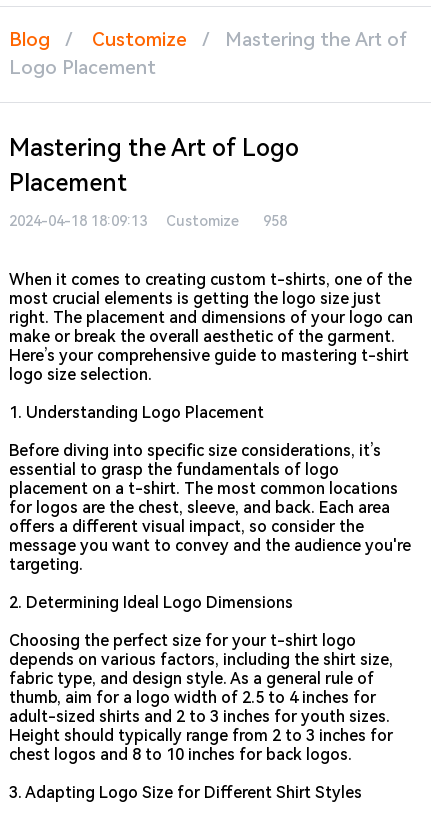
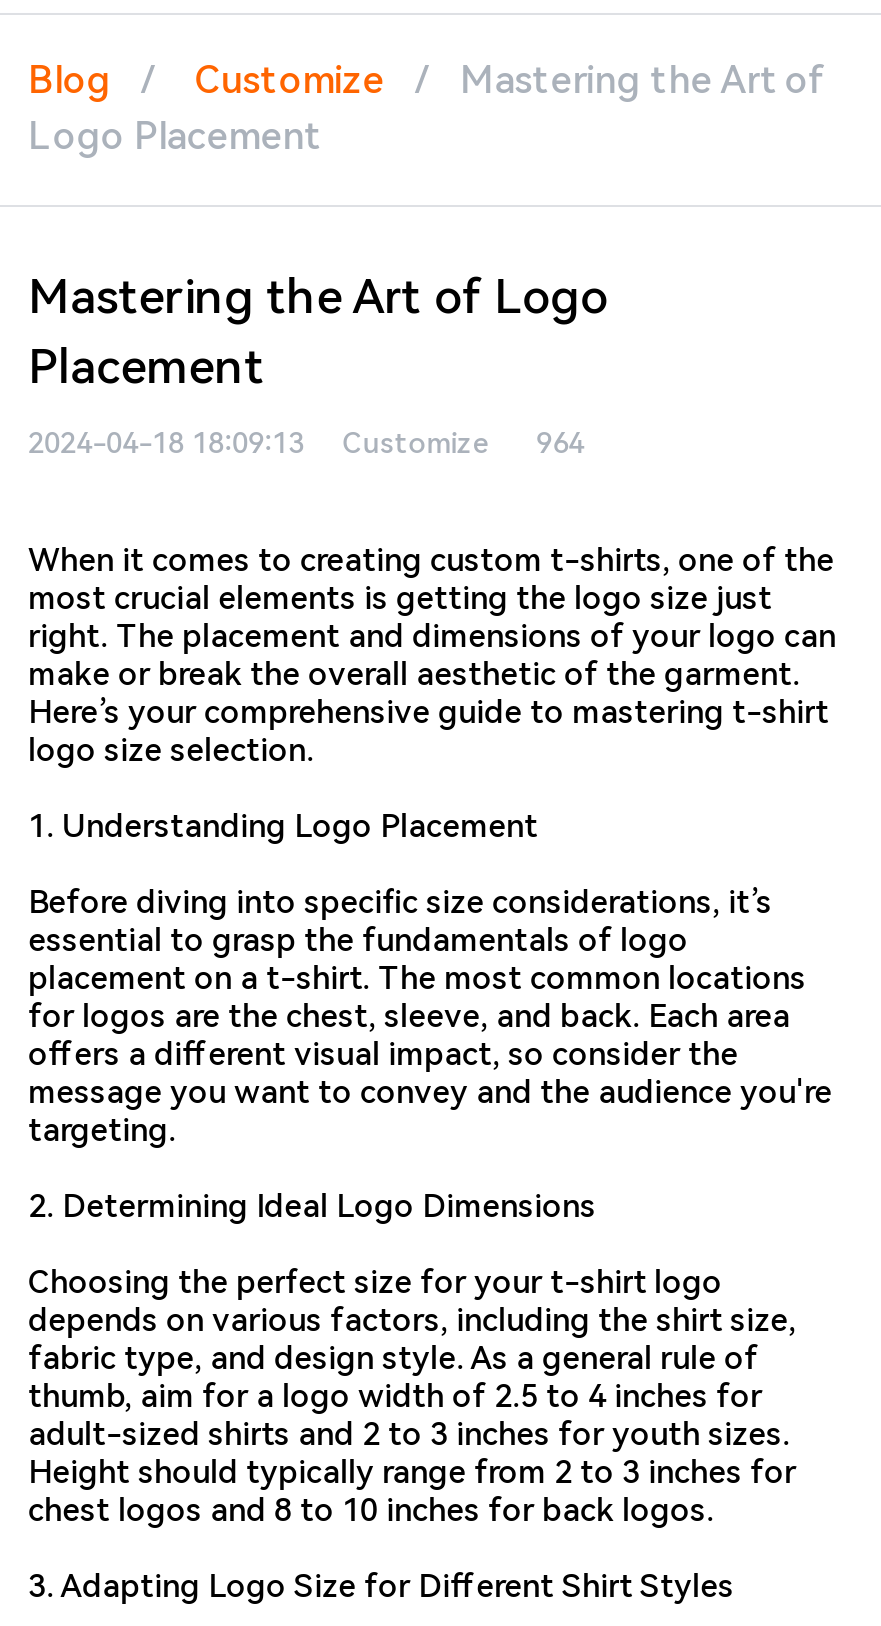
[9,213,287,229] 2024-04-18 18:09:13 Customize 958 -> [28,427,584,459] 2024-04-18 18:09:13 Customize 964

